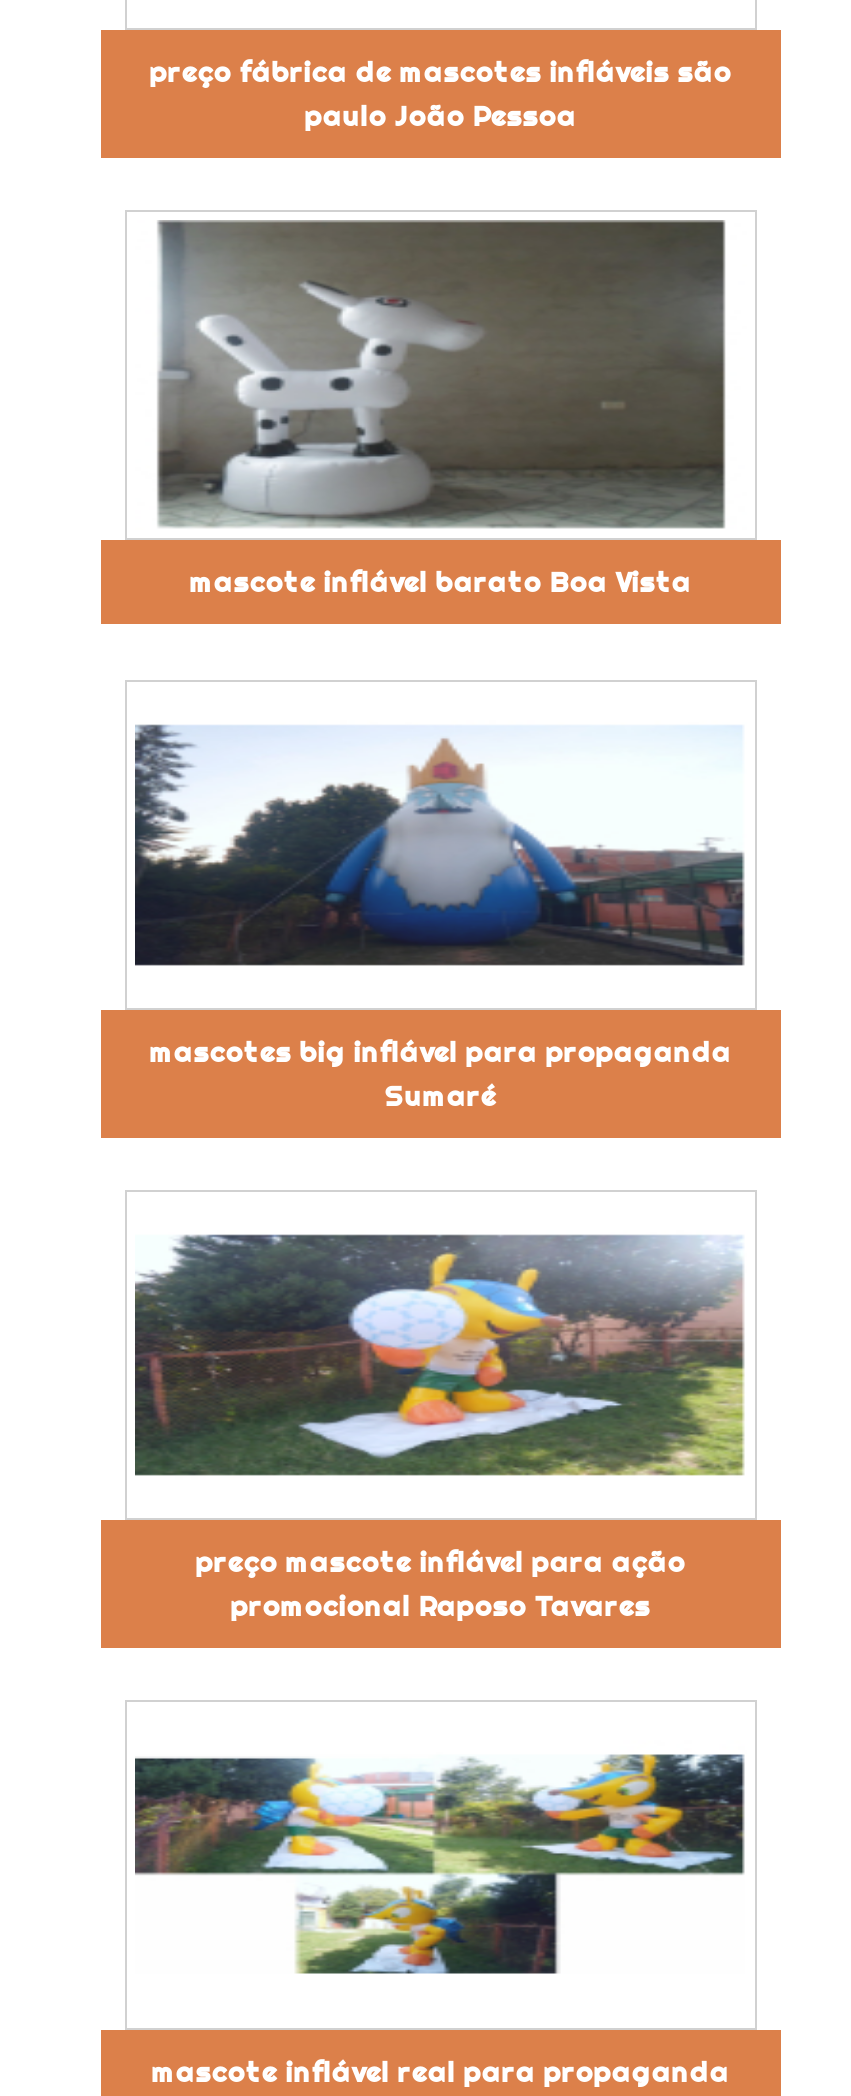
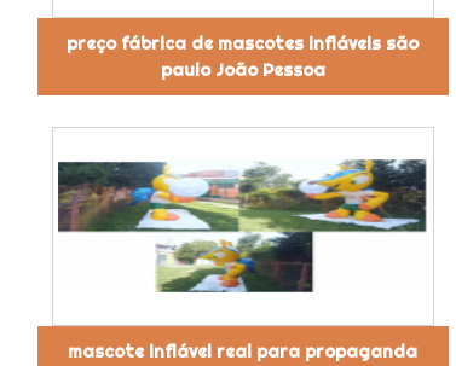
[155,218,727,600] [image] | mascote inflável barato Boa Vista -> none
[133,722,747,1114] [image] | mascotes big inflável para propaganda | Sumaré -> none
[133,1232,745,1624] [image] | preço mascote inflável para ação | promocional Raposo Tavares -> none

